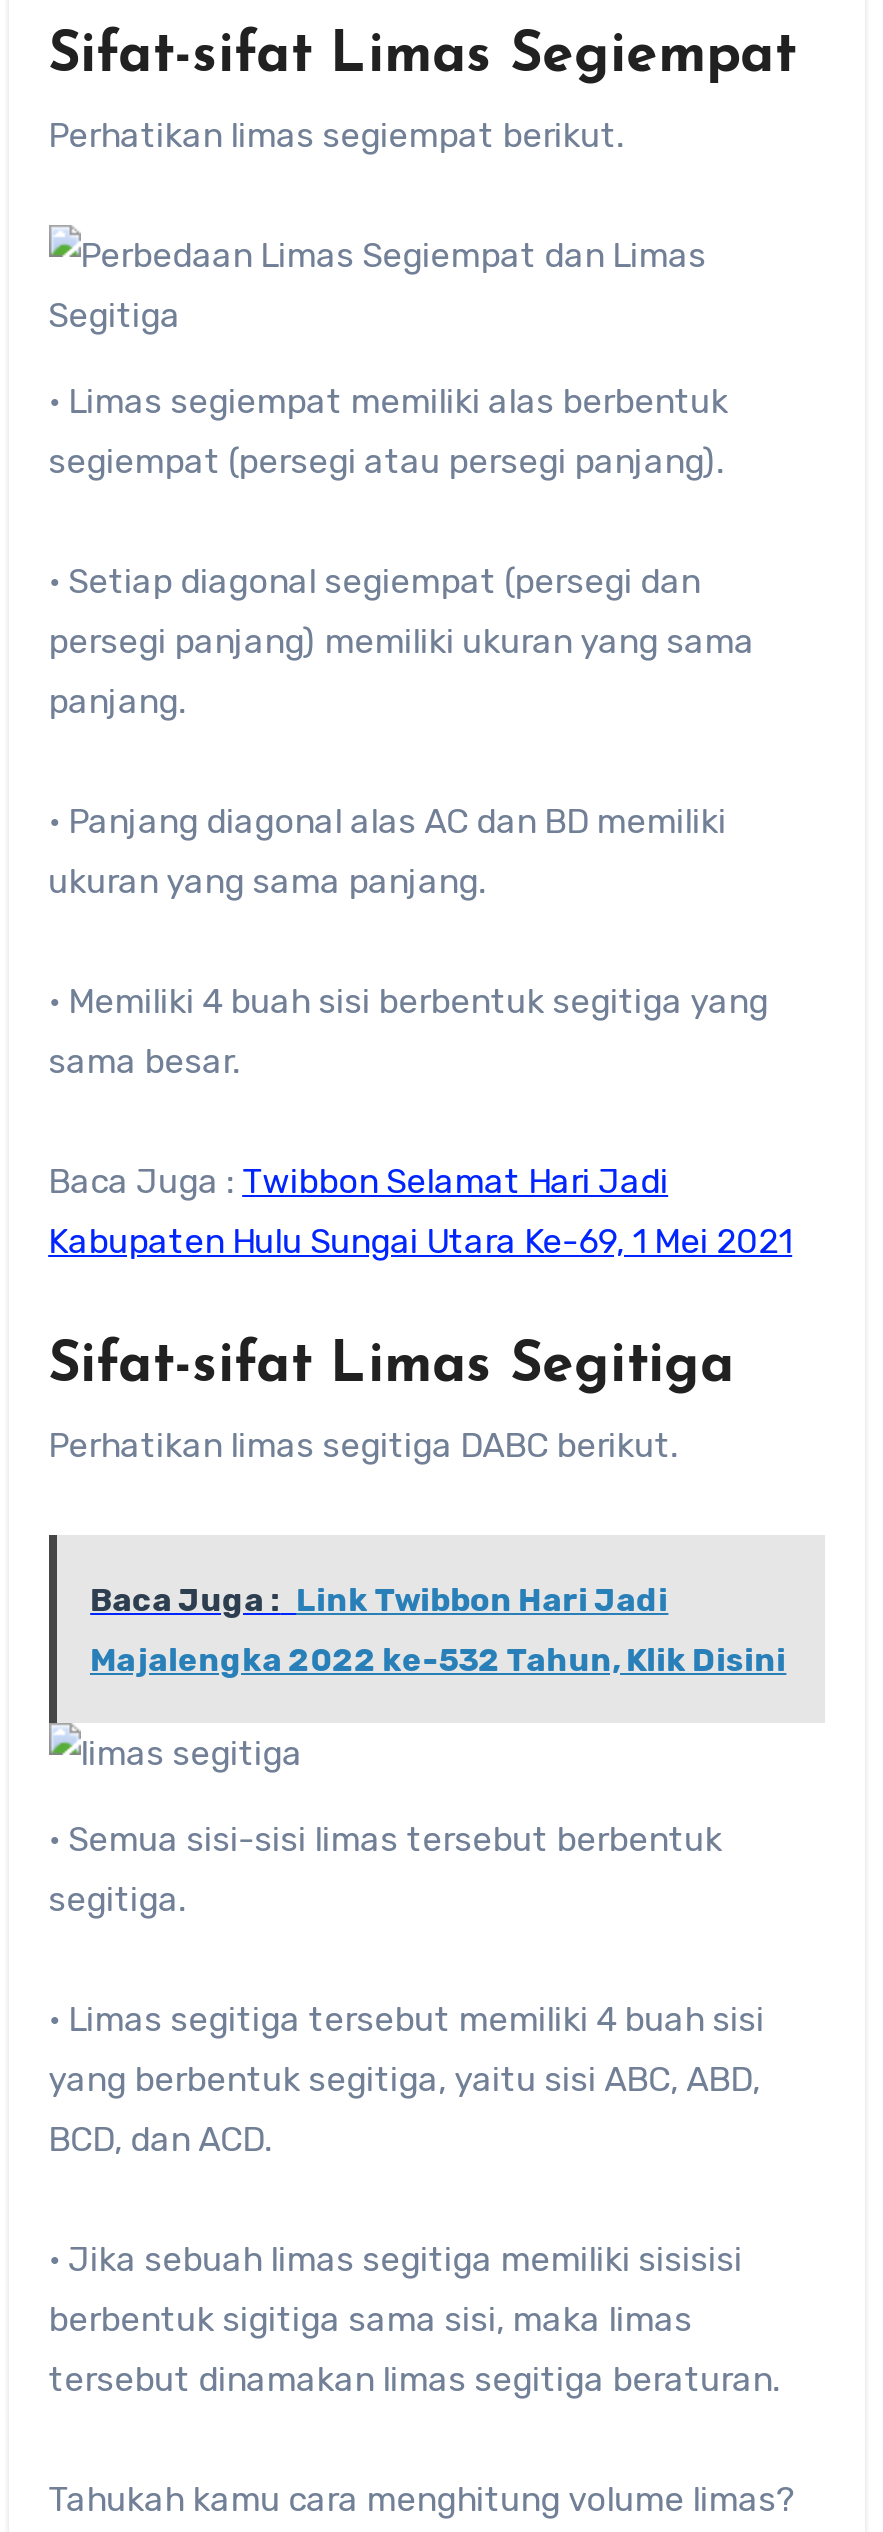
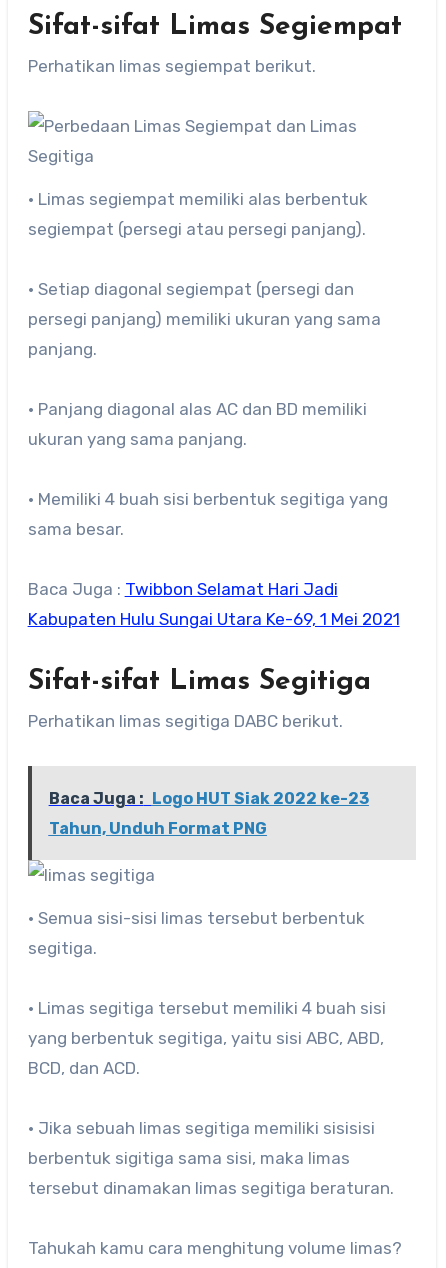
[90,1581,668,1619] Baca Juga : Link Twibbon Hari Jadi -> [49,789,369,808] Baca Juga : Logo HUT Siak 2022 ke-23
[90,1641,786,1679] Majalengka 2022 ke-532 Tahun, Klik Disini -> [49,819,267,838] Tahun, Unduh Format PNG

